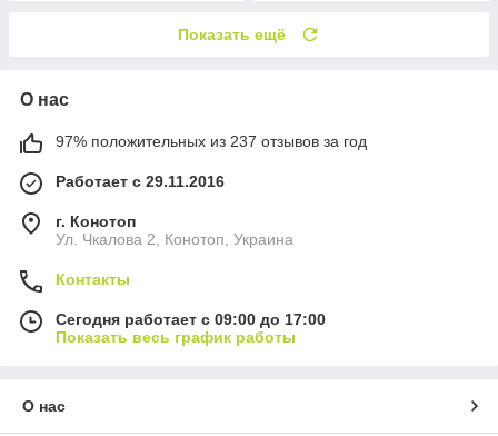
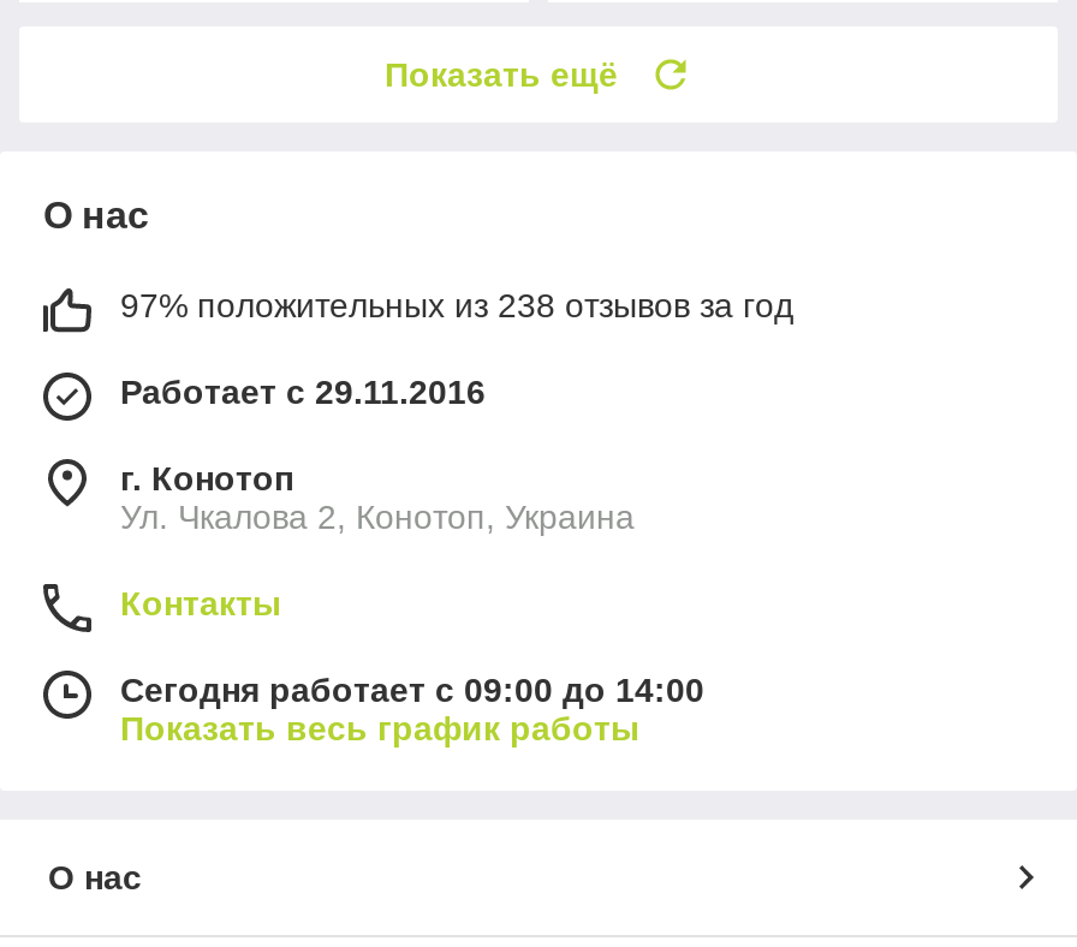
[56,133,367,151] 97% положительных из 237 отзывов за год -> [120,287,793,326] 97% положительных из 238 отзывов за год
[56,311,326,329] Сегодня работает с 09:00 до 17:00 -> [120,672,704,710] Сегодня работает с 09:00 до 14:00

